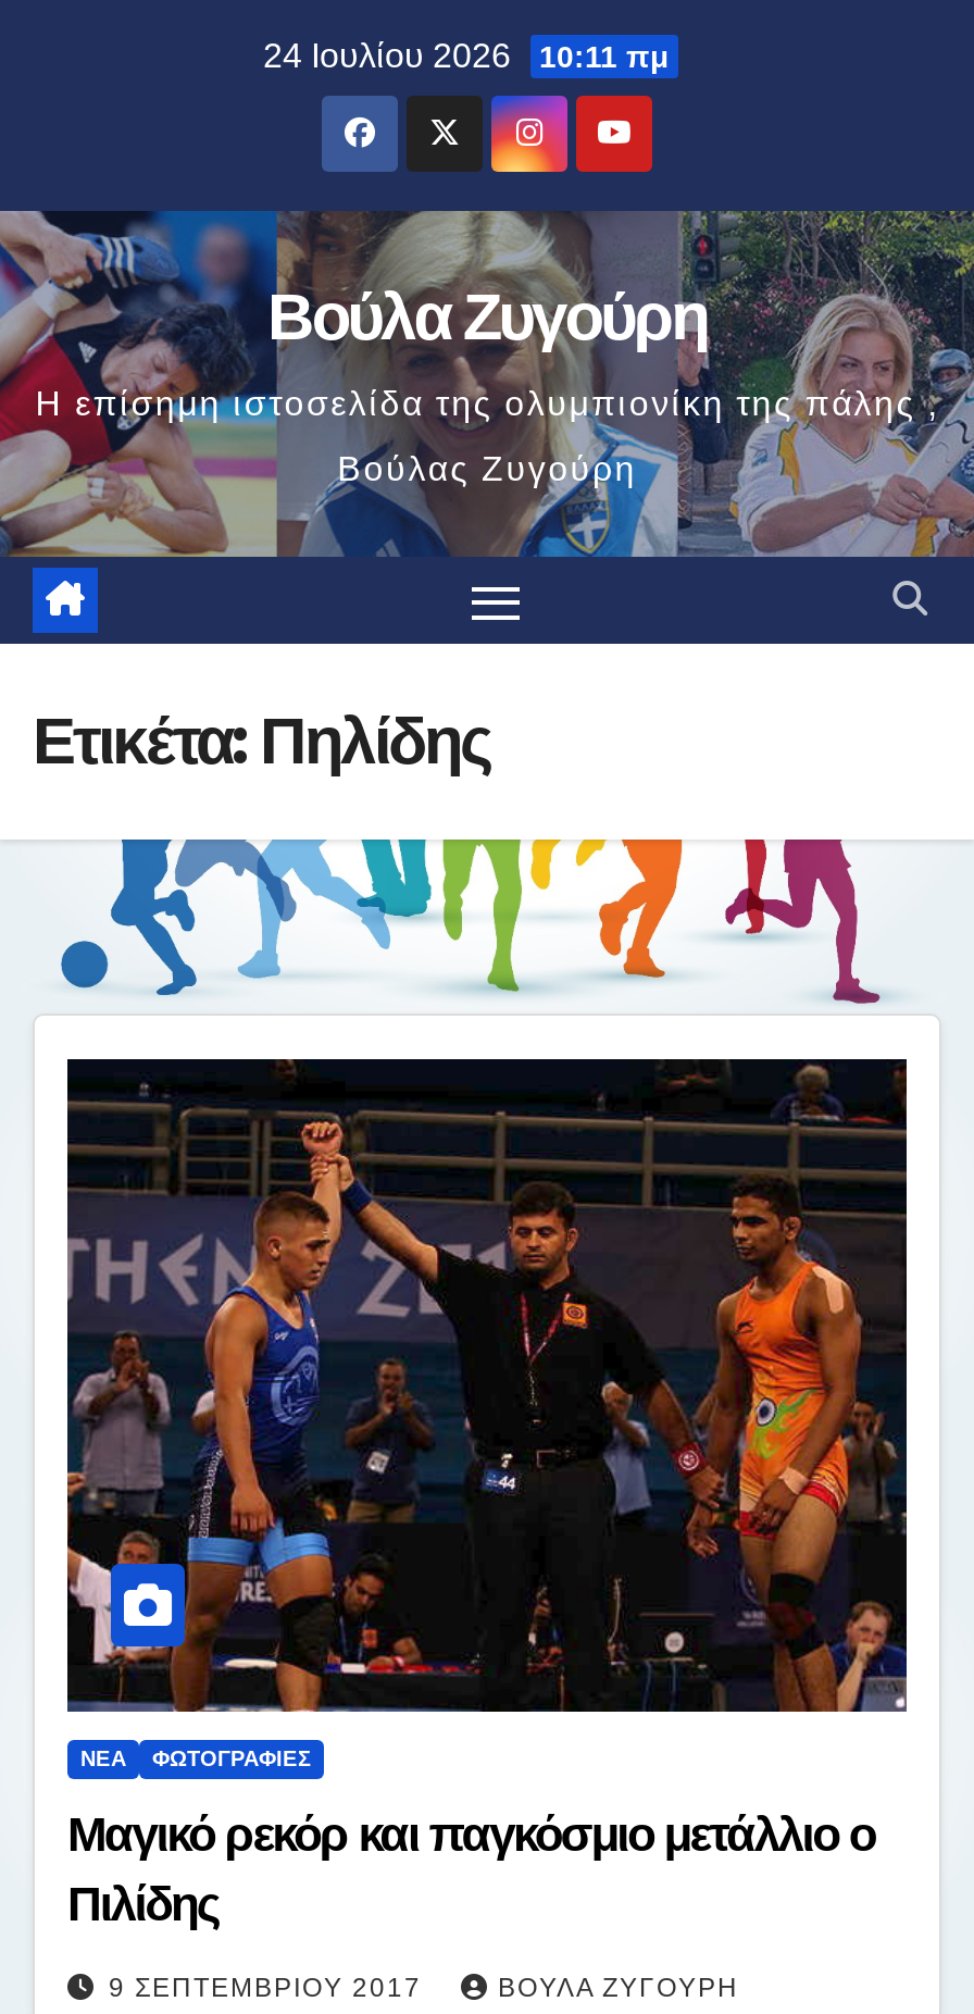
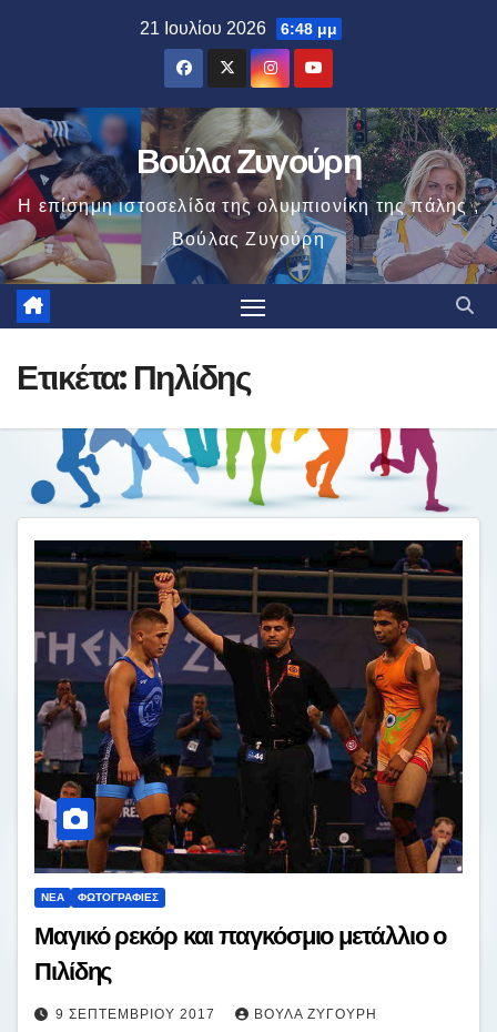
[263,37,670,74] 24 Ιουλίου 2026 10:11 πμ -> [139,19,337,38] 21 Ιουλίου 2026 6:48 μμ

